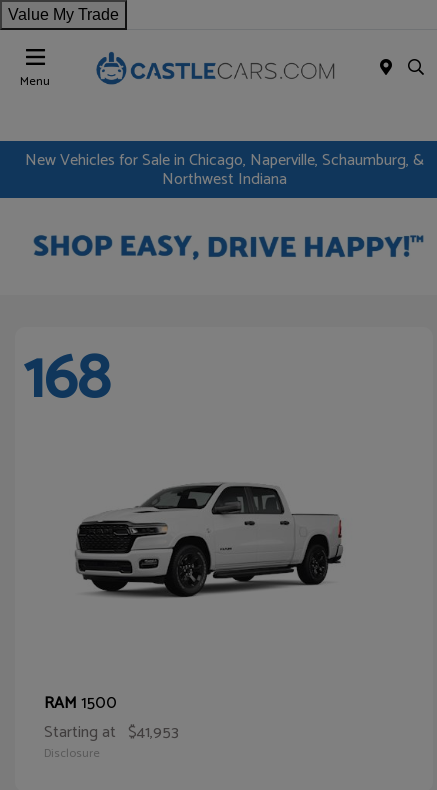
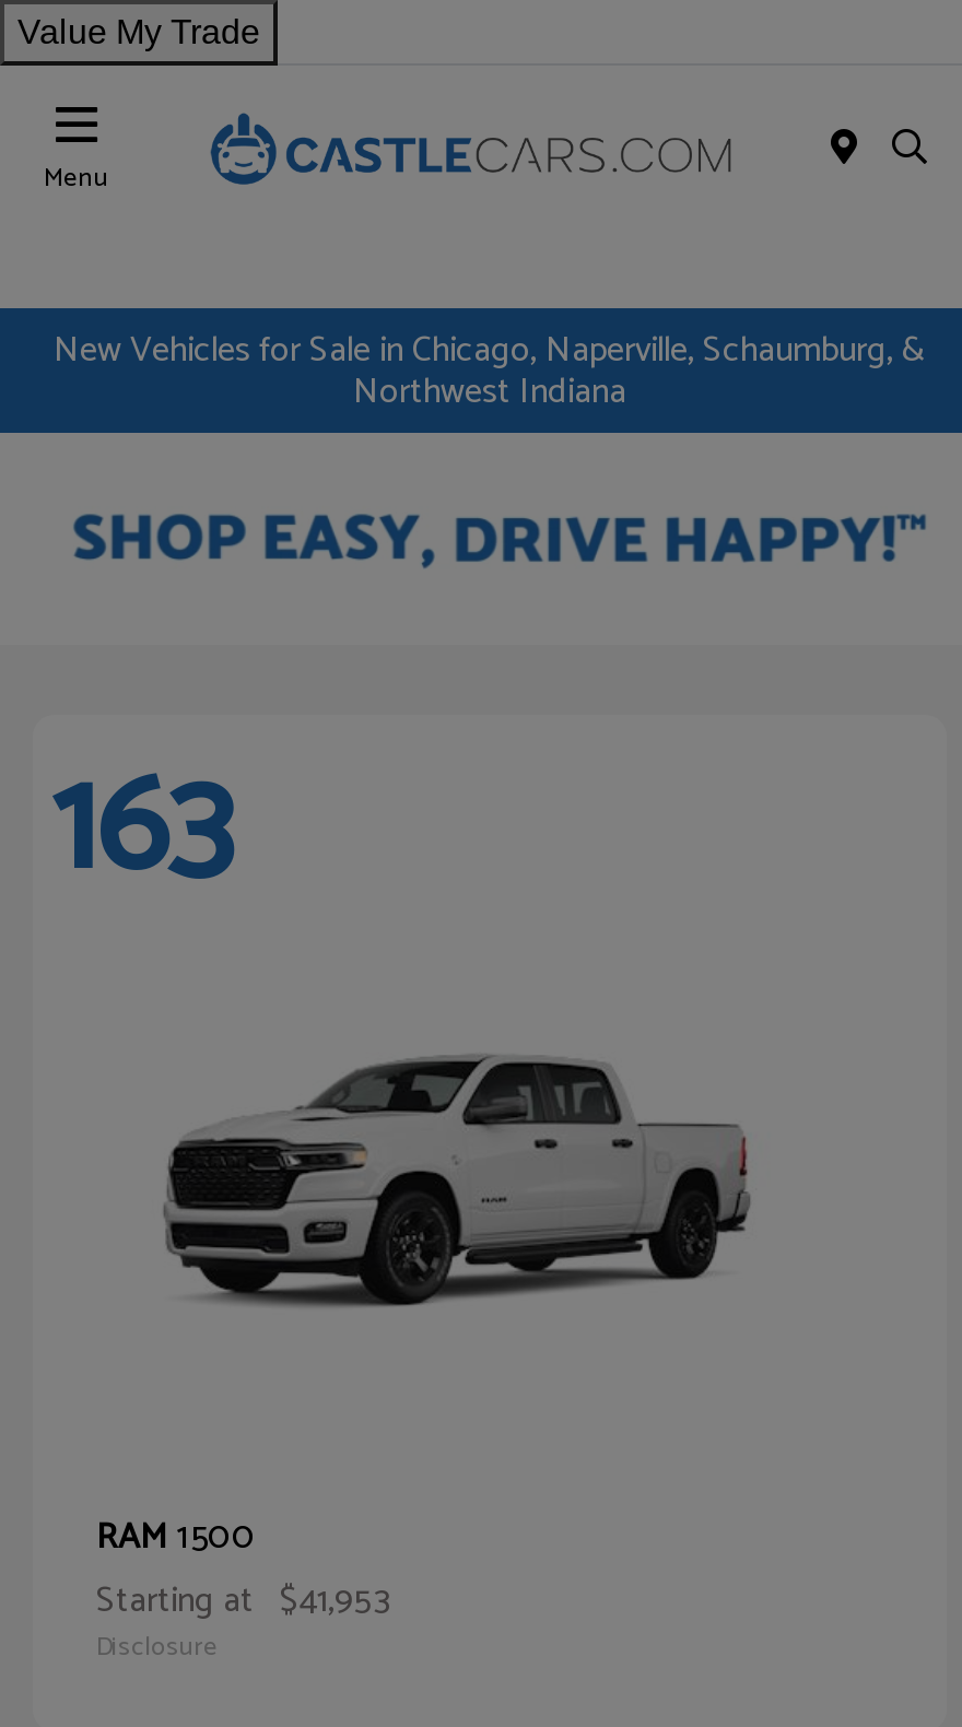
[24,327,110,432] 168 -> [52,715,232,945] 163

